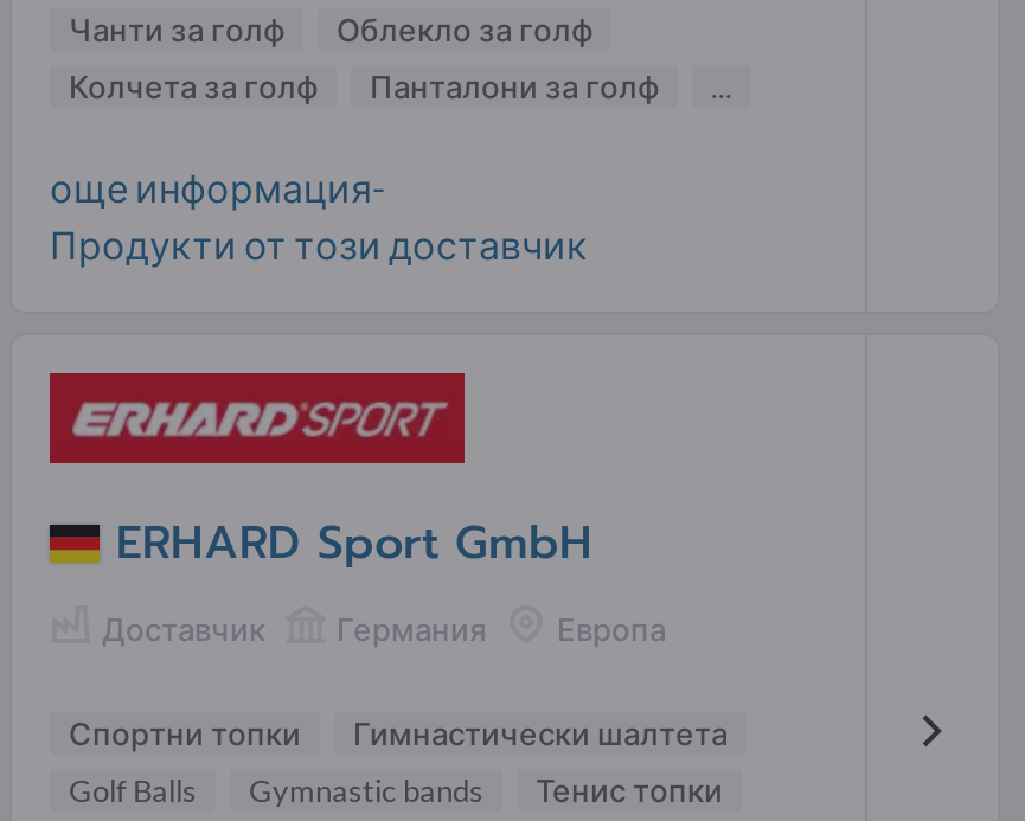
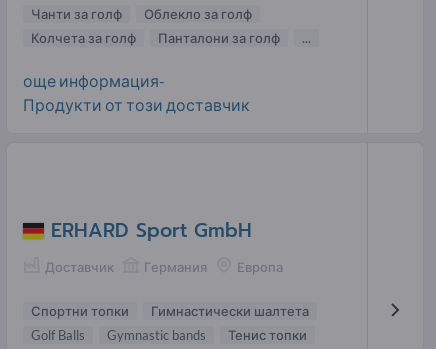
[47,371,467,466] [image] -> none

